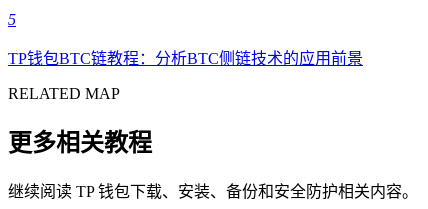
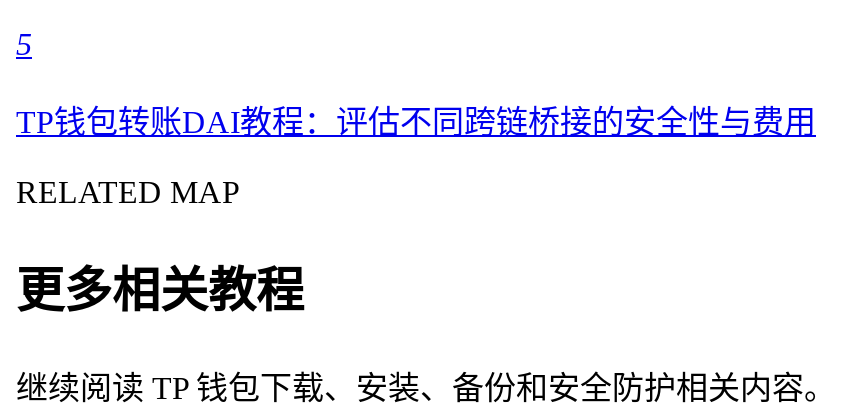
[8,50,363,67] TP钱包BTC链教程：分析BTC侧链技术的应用前景 -> [16,106,816,140] TP钱包转账DAI教程：评估不同跨链桥接的安全性与费用

